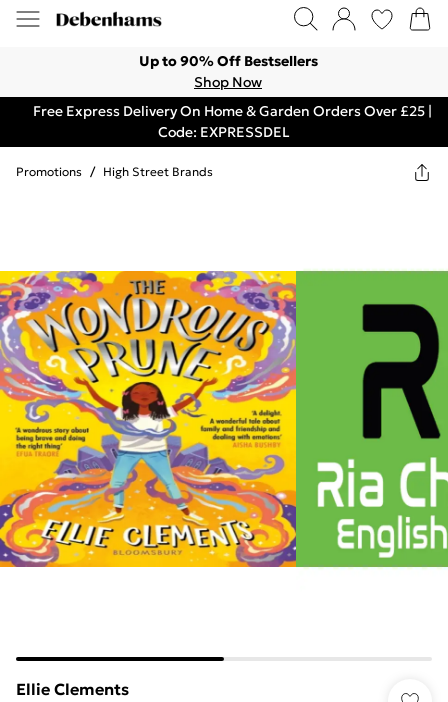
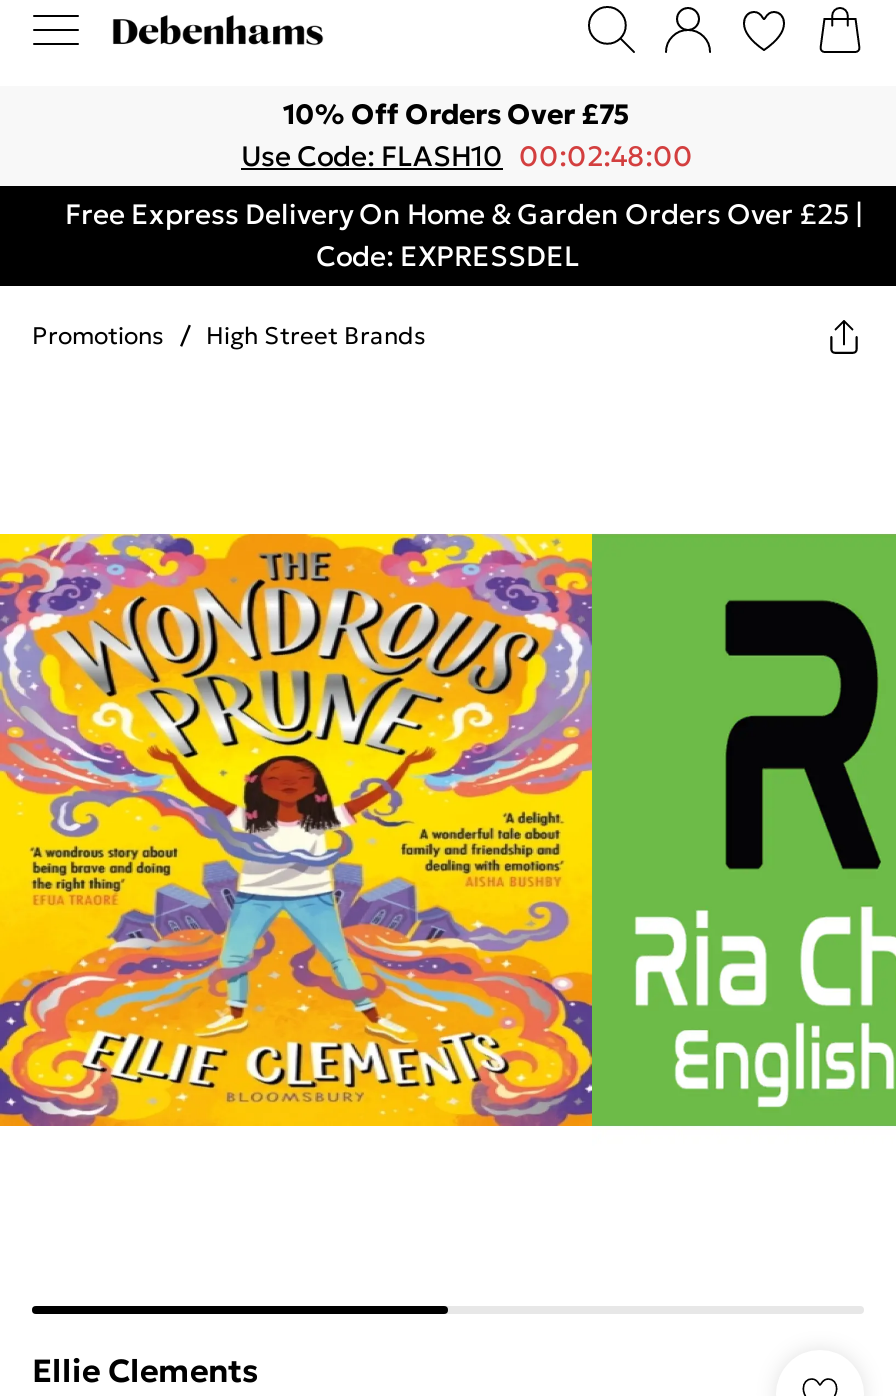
[138,52,317,91] Up to 90% Off Bestsellers | Shop Now -> [241,96,693,174] 10% Off Orders Over £75 | Use Code: FLASH10 00:02:48:00

